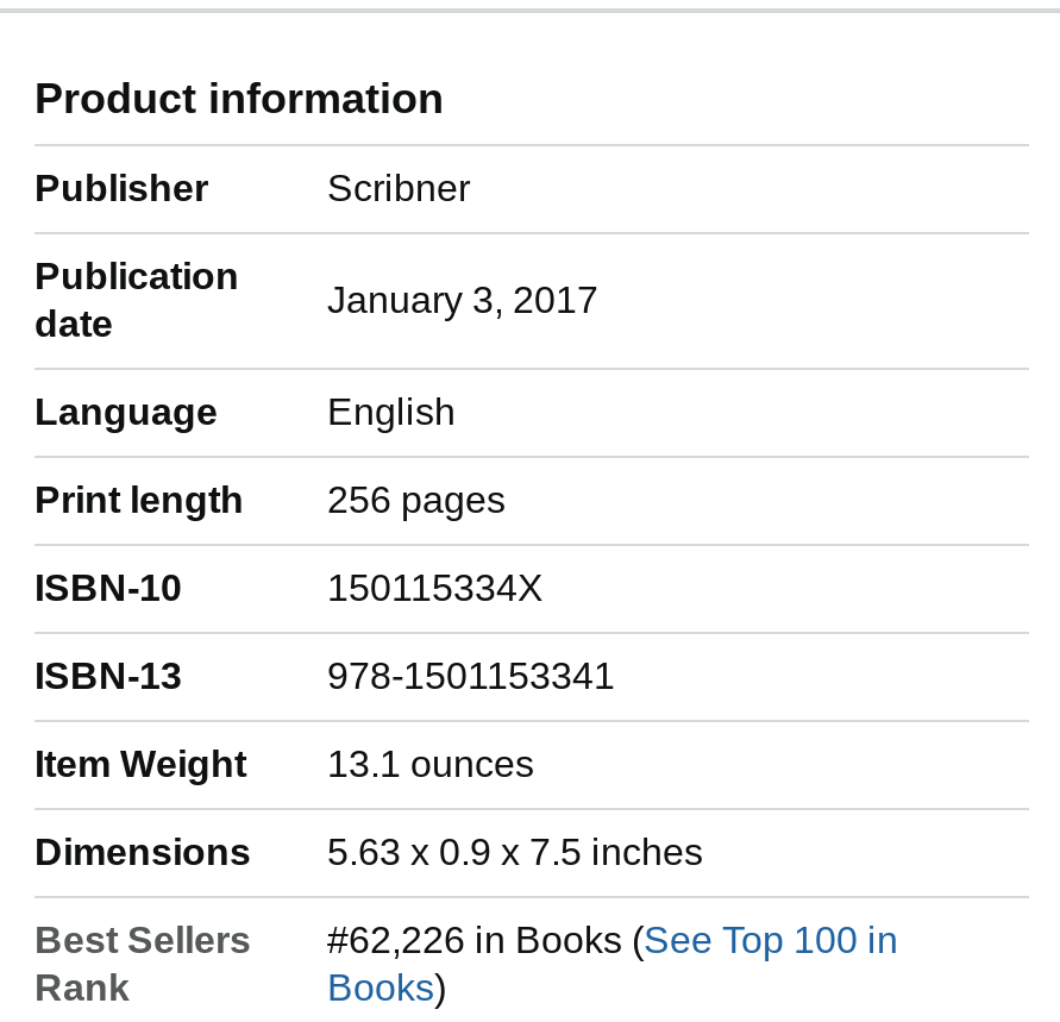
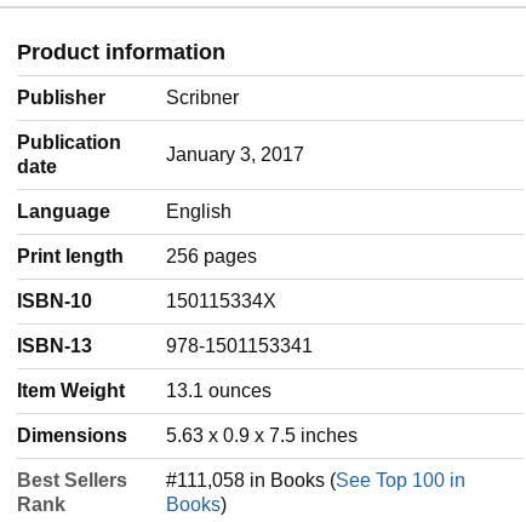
[327,919,898,960] #62,226 in Books (See Top 100 in -> [166,470,465,490] #111,058 in Books (See Top 100 in

